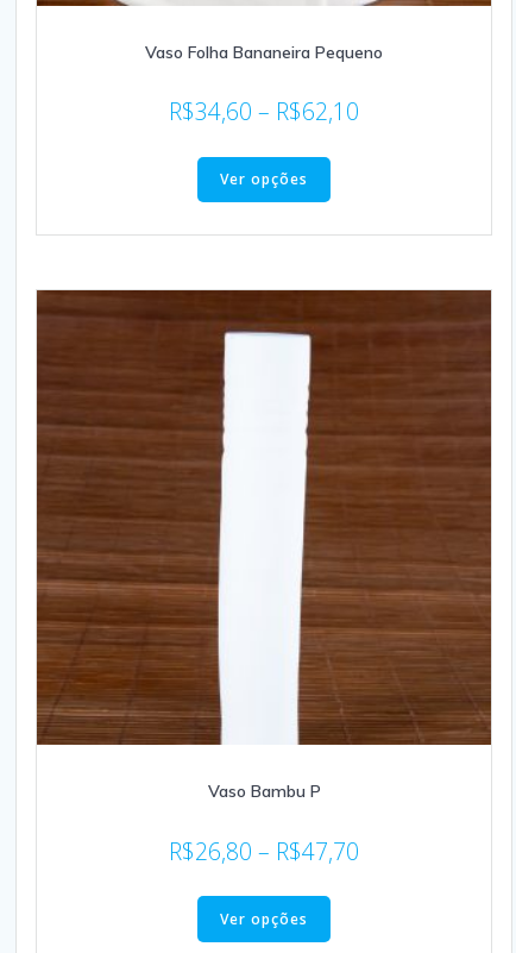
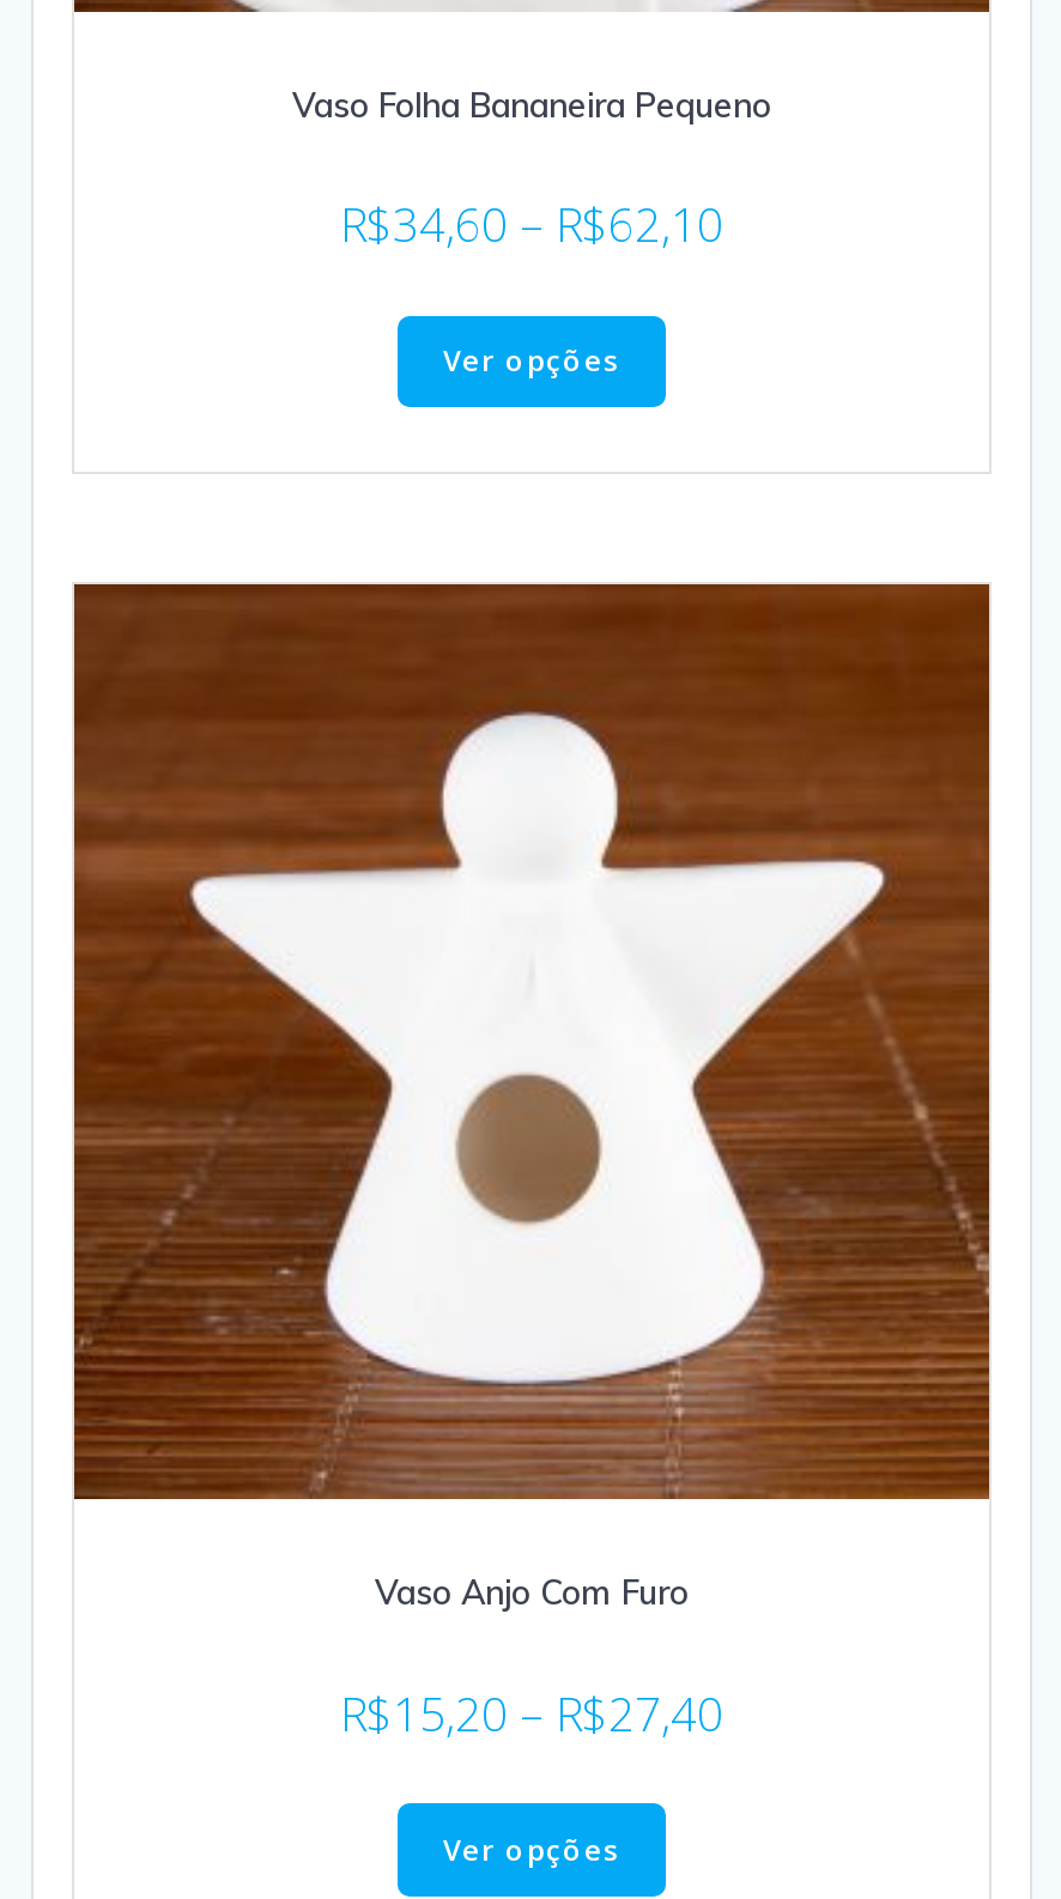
[37,293,491,802] [image] | Vaso Bambu P -> [74,587,989,1615] [image] | Vaso Anjo Com Furo
[169,835,359,867] R$26,80 – R$47,70 -> [340,1681,723,1745] R$15,20 – R$27,40

